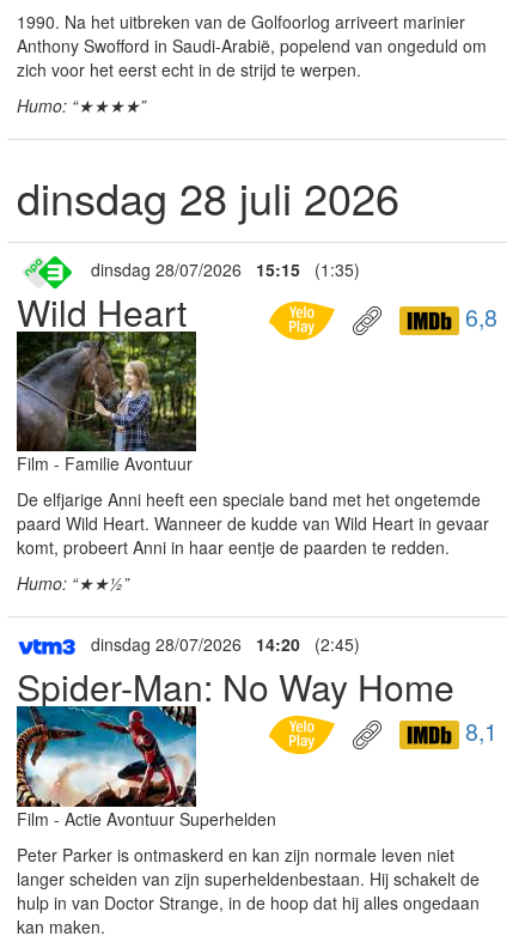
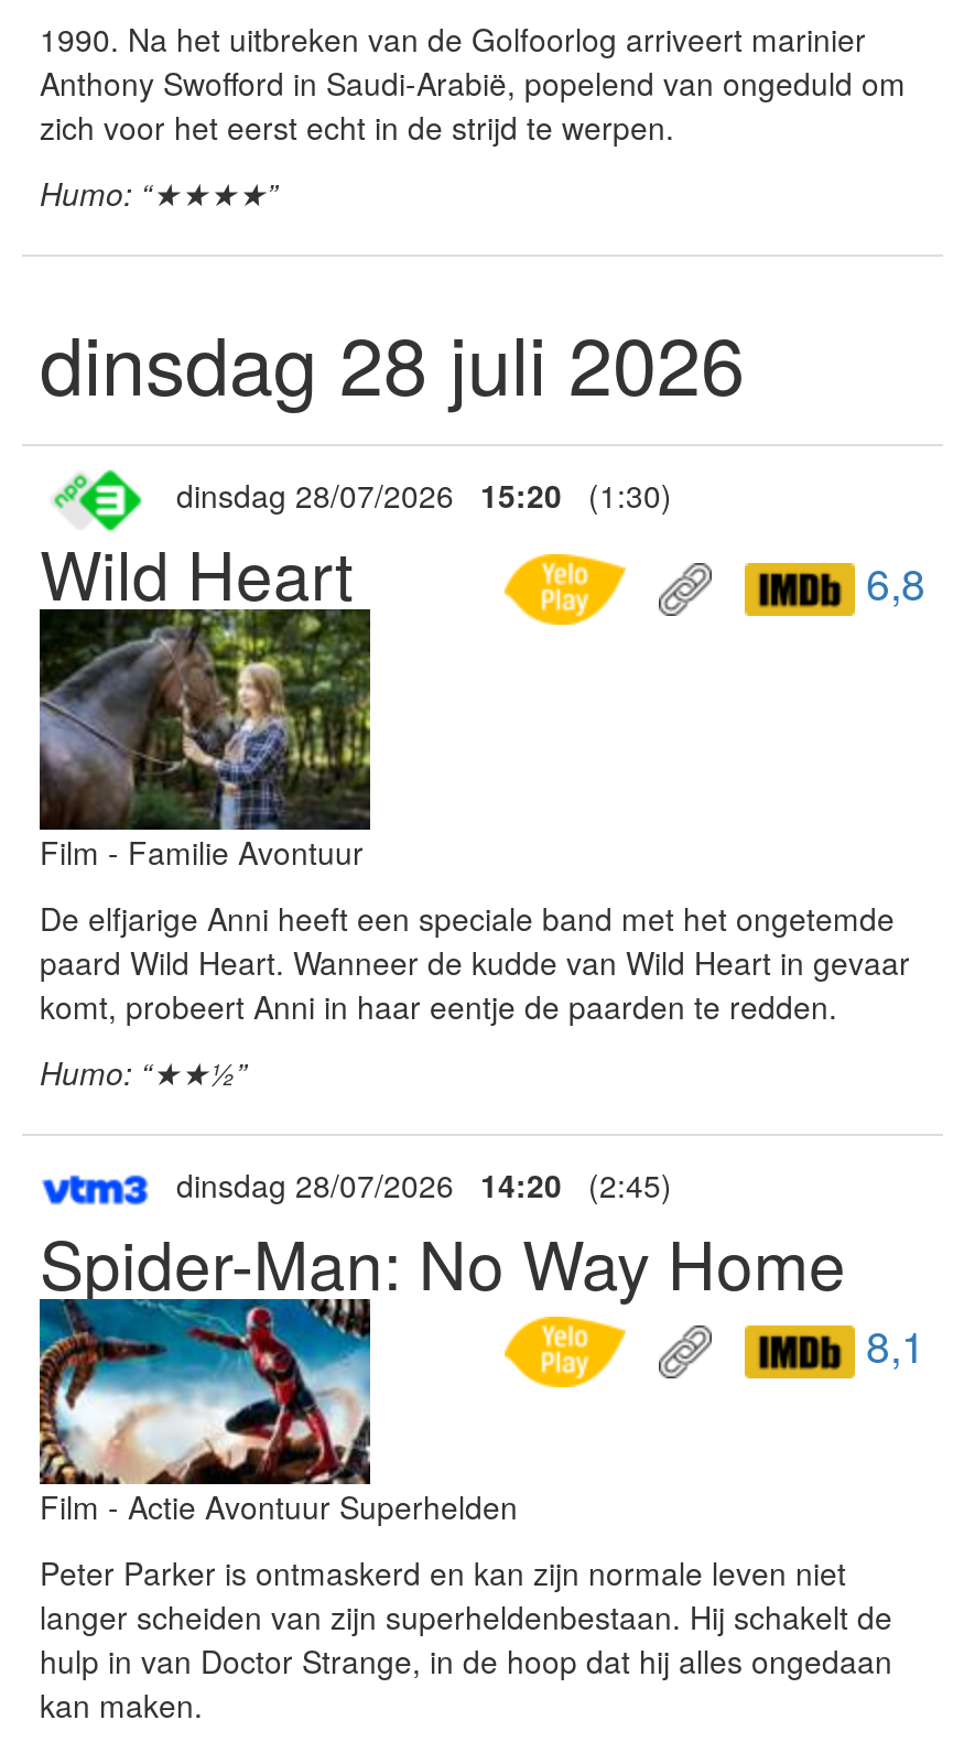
[77,258,360,282] dinsdag 28/07/2026 15:15 (1:35) -> [150,473,672,517] dinsdag 28/07/2026 15:20 (1:30)

